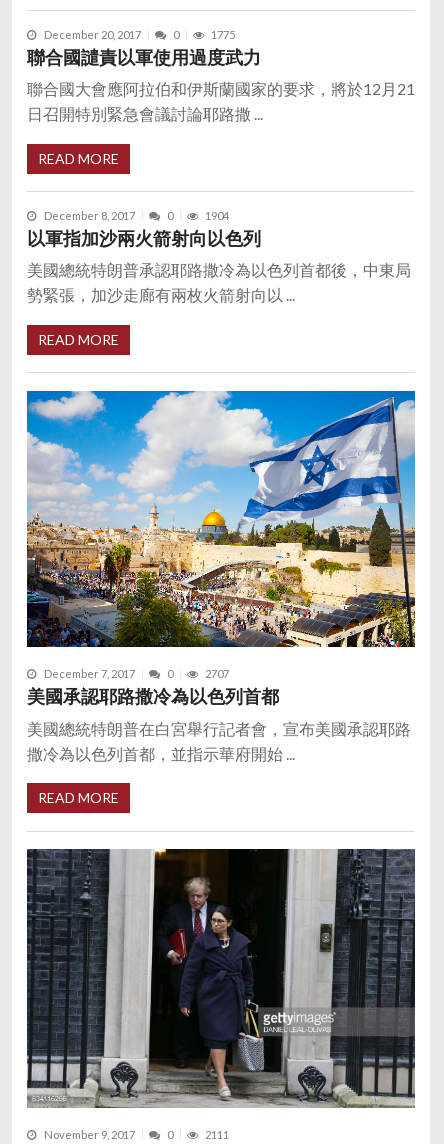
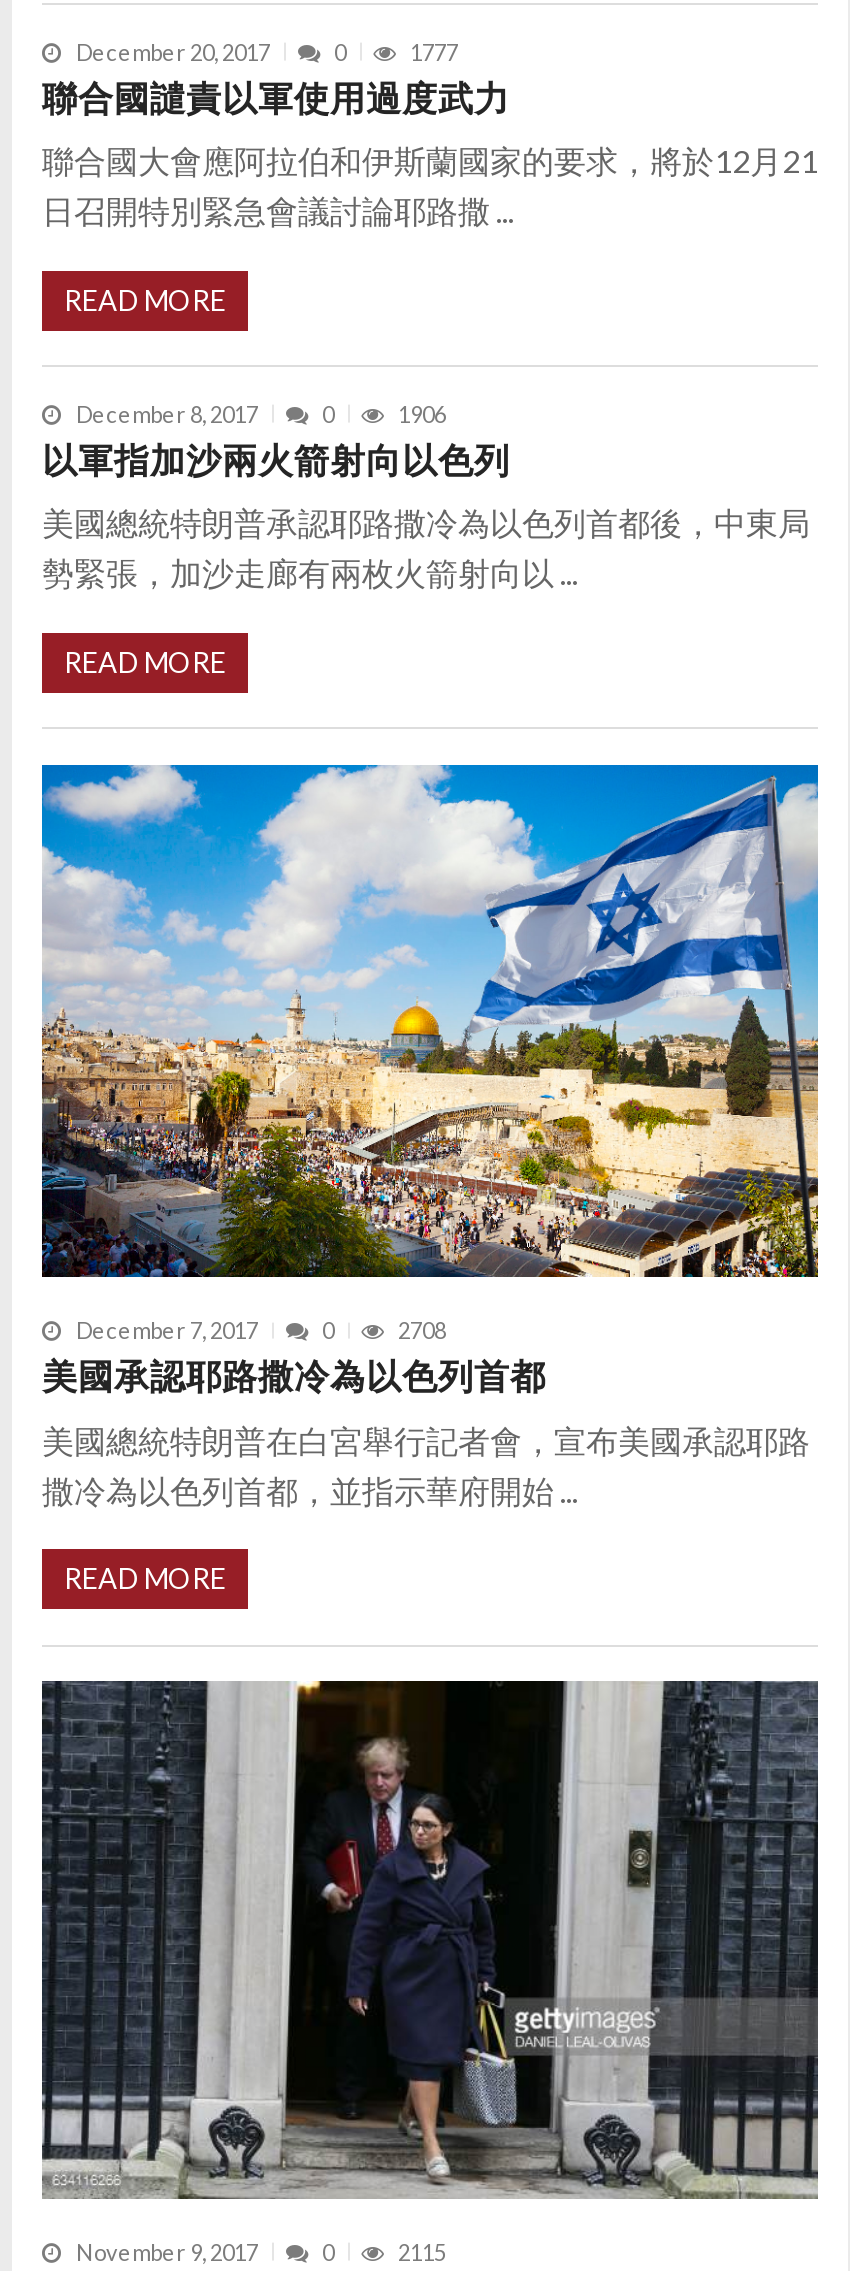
[211,28,235,41] 1775 -> [410,39,458,65] 1777
[205,209,229,222] 1904 -> [398,401,446,427] 1906
[205,667,229,680] 2707 -> [398,1317,446,1343] 2708
[205,1128,229,1141] 2111 -> [398,2239,446,2265] 2115

